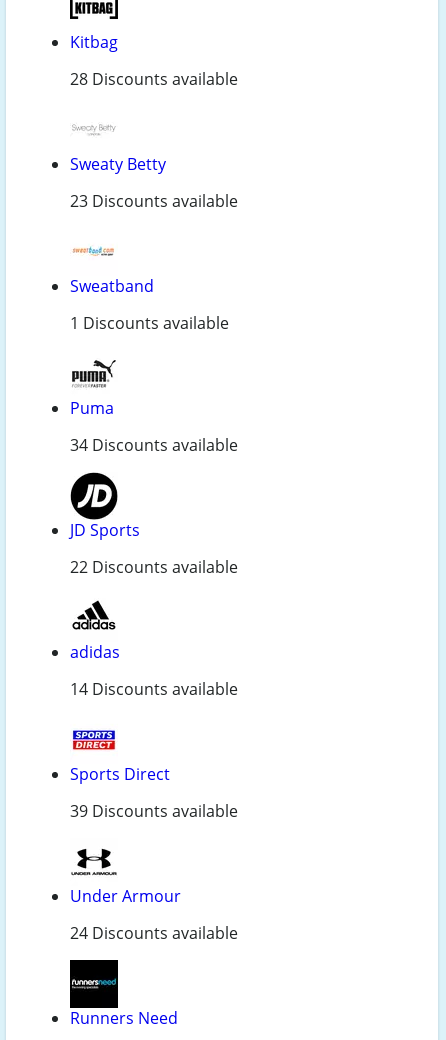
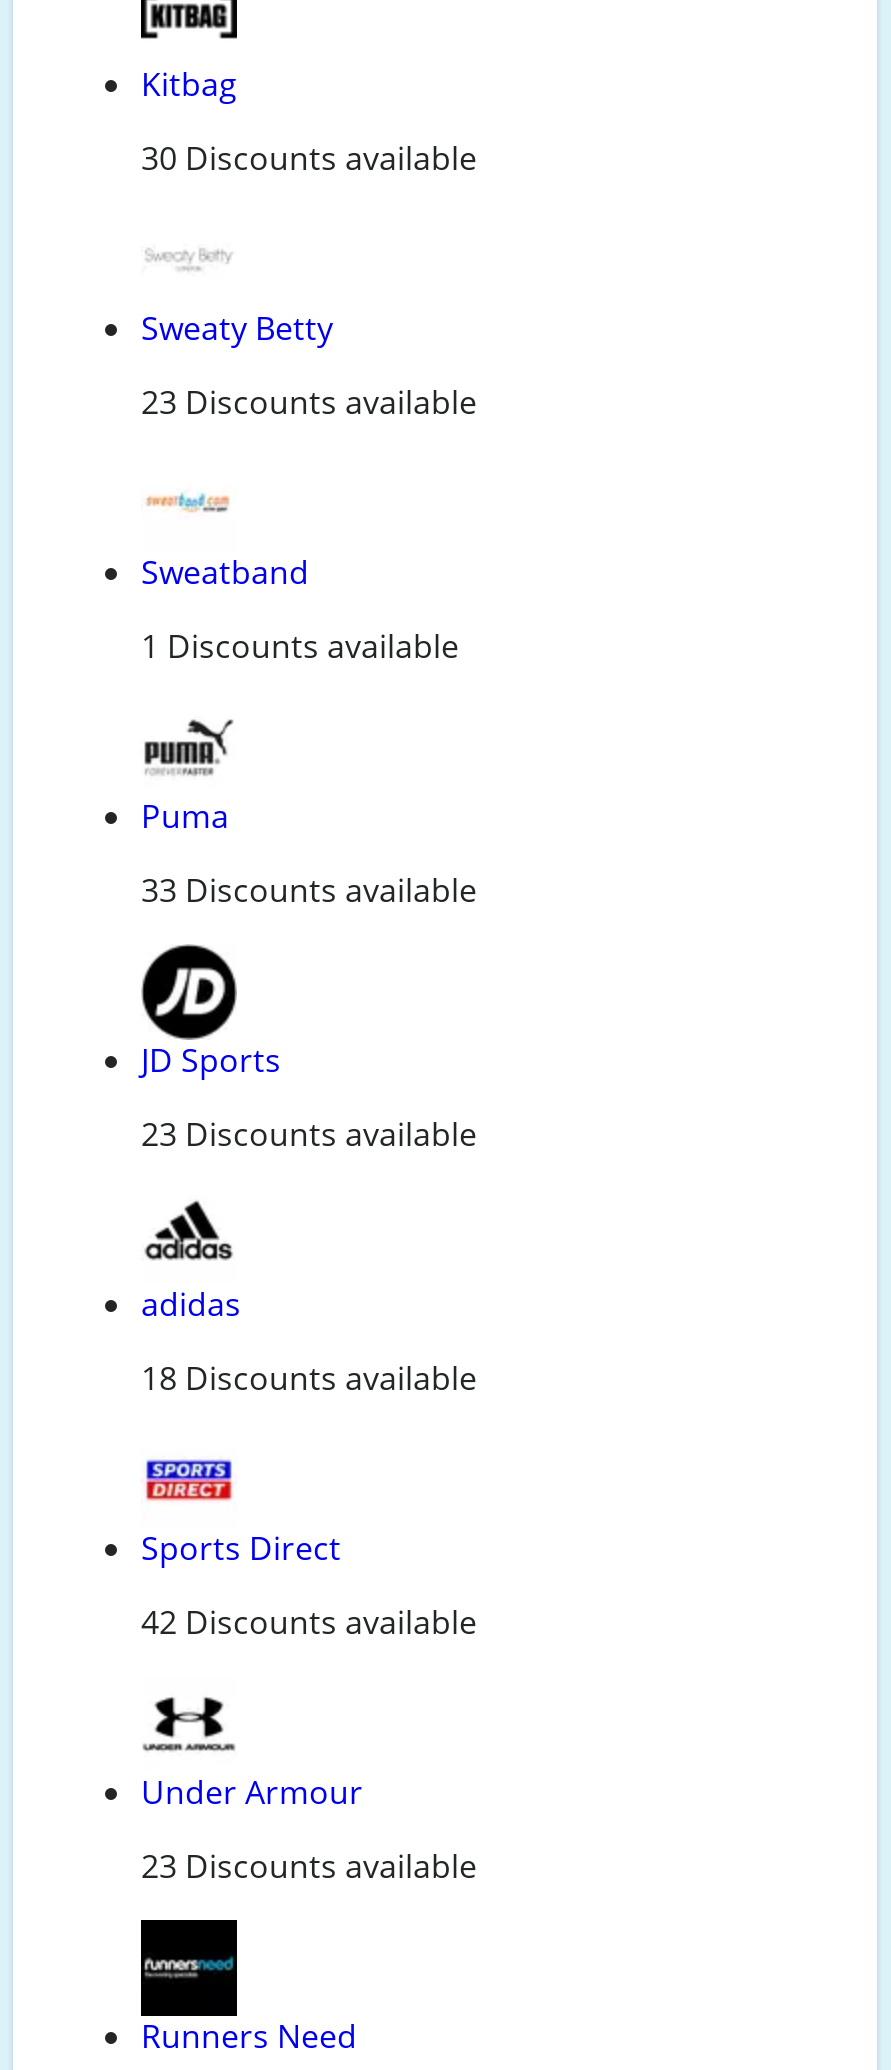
[70,68,238,90] 28 Discounts available -> [141,137,477,181] 30 Discounts available
[70,434,238,456] 34 Discounts available -> [141,869,477,913] 33 Discounts available
[70,556,238,578] 22 Discounts available -> [141,1113,477,1157] 23 Discounts available
[70,678,238,700] 14 Discounts available -> [141,1357,477,1401] 18 Discounts available
[70,800,238,822] 39 Discounts available -> [141,1601,477,1645] 42 Discounts available
[70,922,238,944] 24 Discounts available -> [141,1845,477,1889] 23 Discounts available

